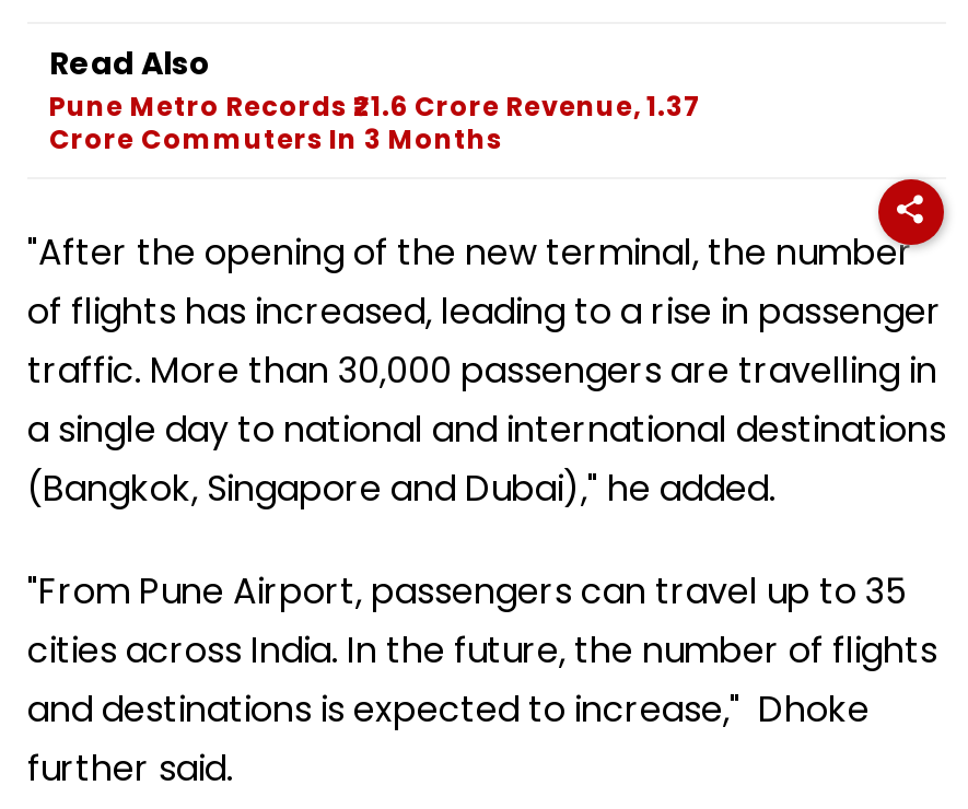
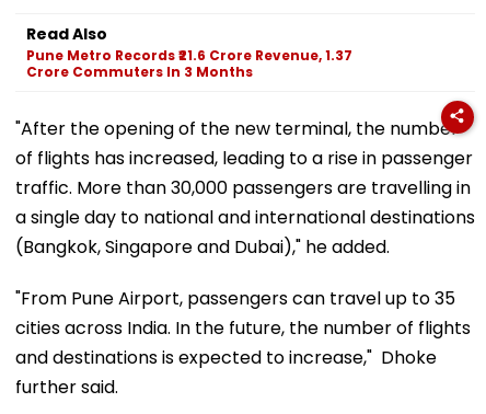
[876,177,948,262] [image] -> [441,92,476,136] [image]

